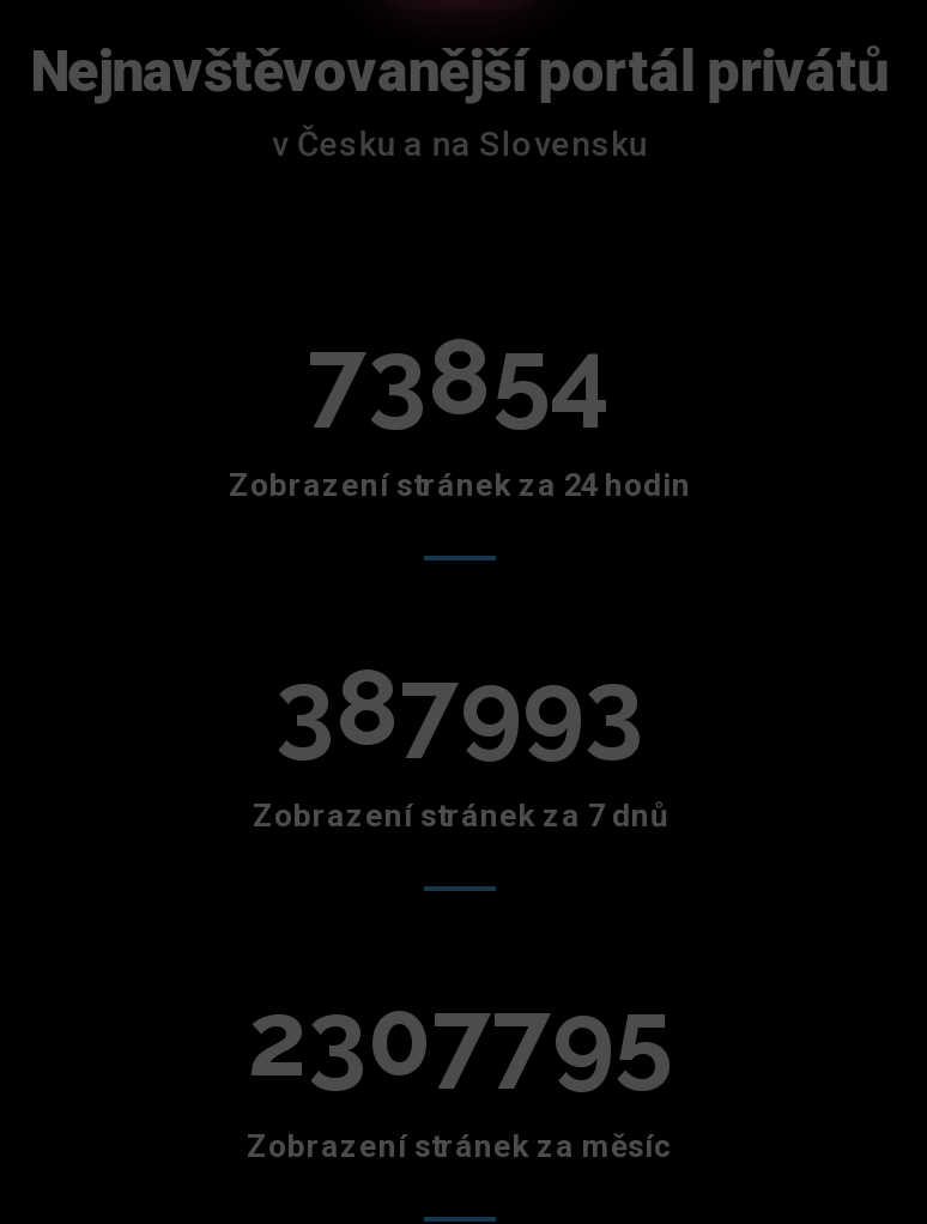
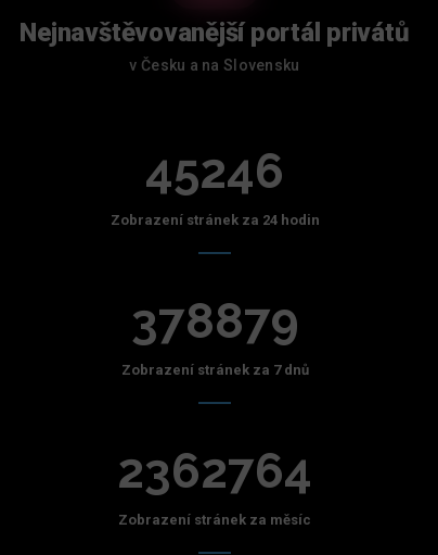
[308,316,612,438] 73854 -> [145,143,284,199] 45246
[275,646,644,769] 387993 -> [131,293,299,349] 378879
[248,977,672,1099] 2307795 -> [117,443,312,498] 2362764

